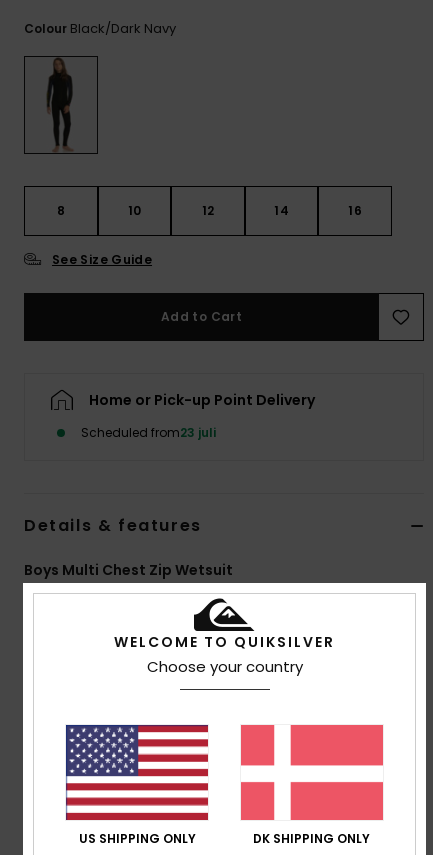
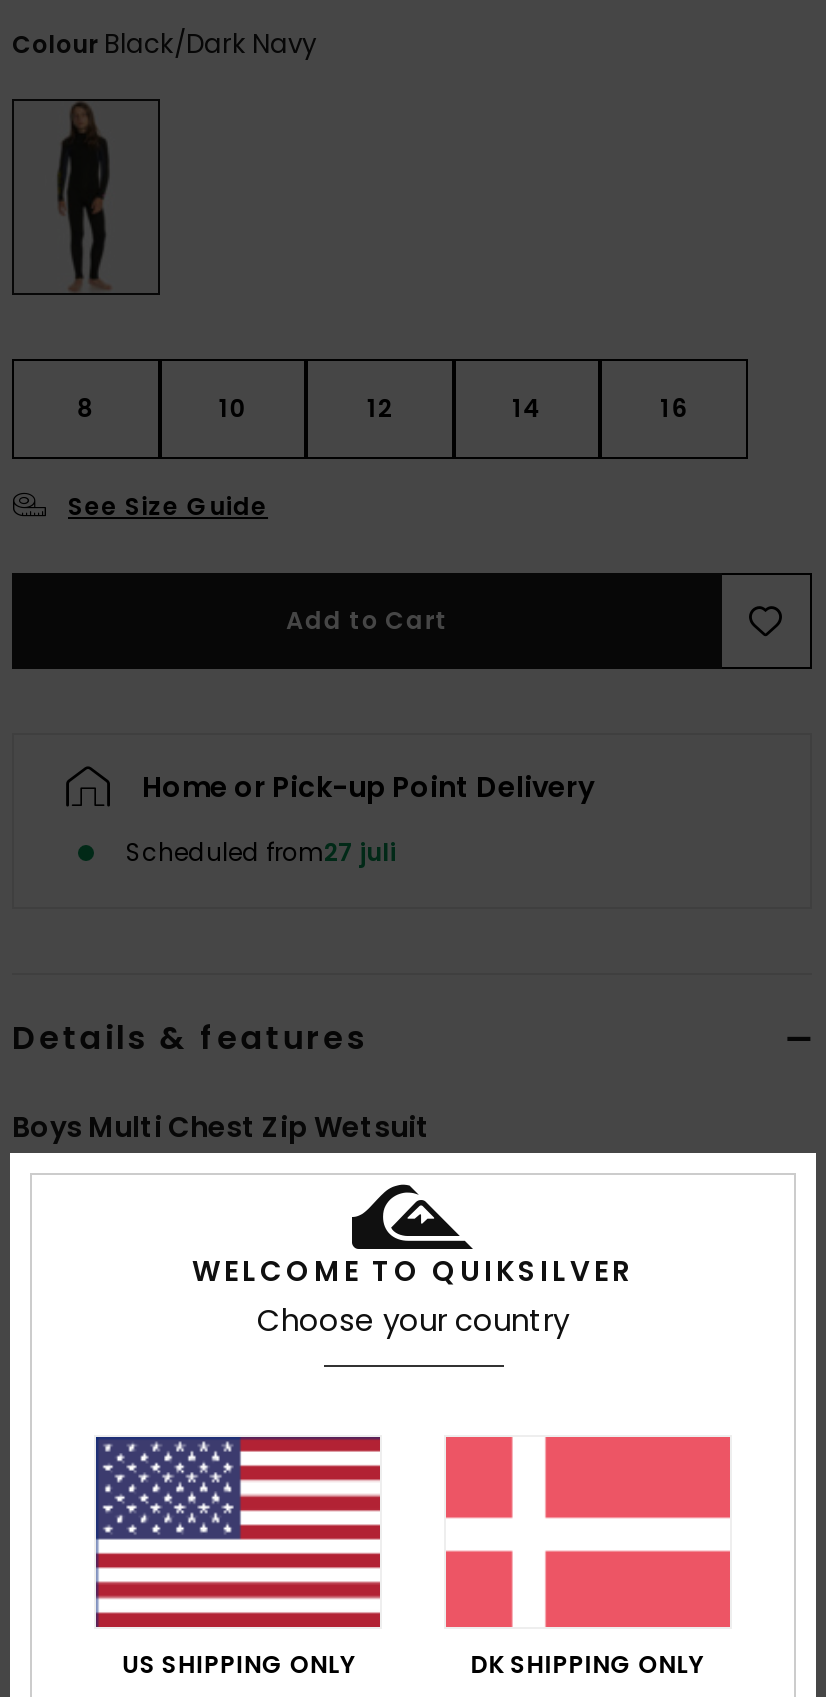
[81,424,216,441] Scheduled from23 juli -> [126,835,396,869] Scheduled from27 juli

